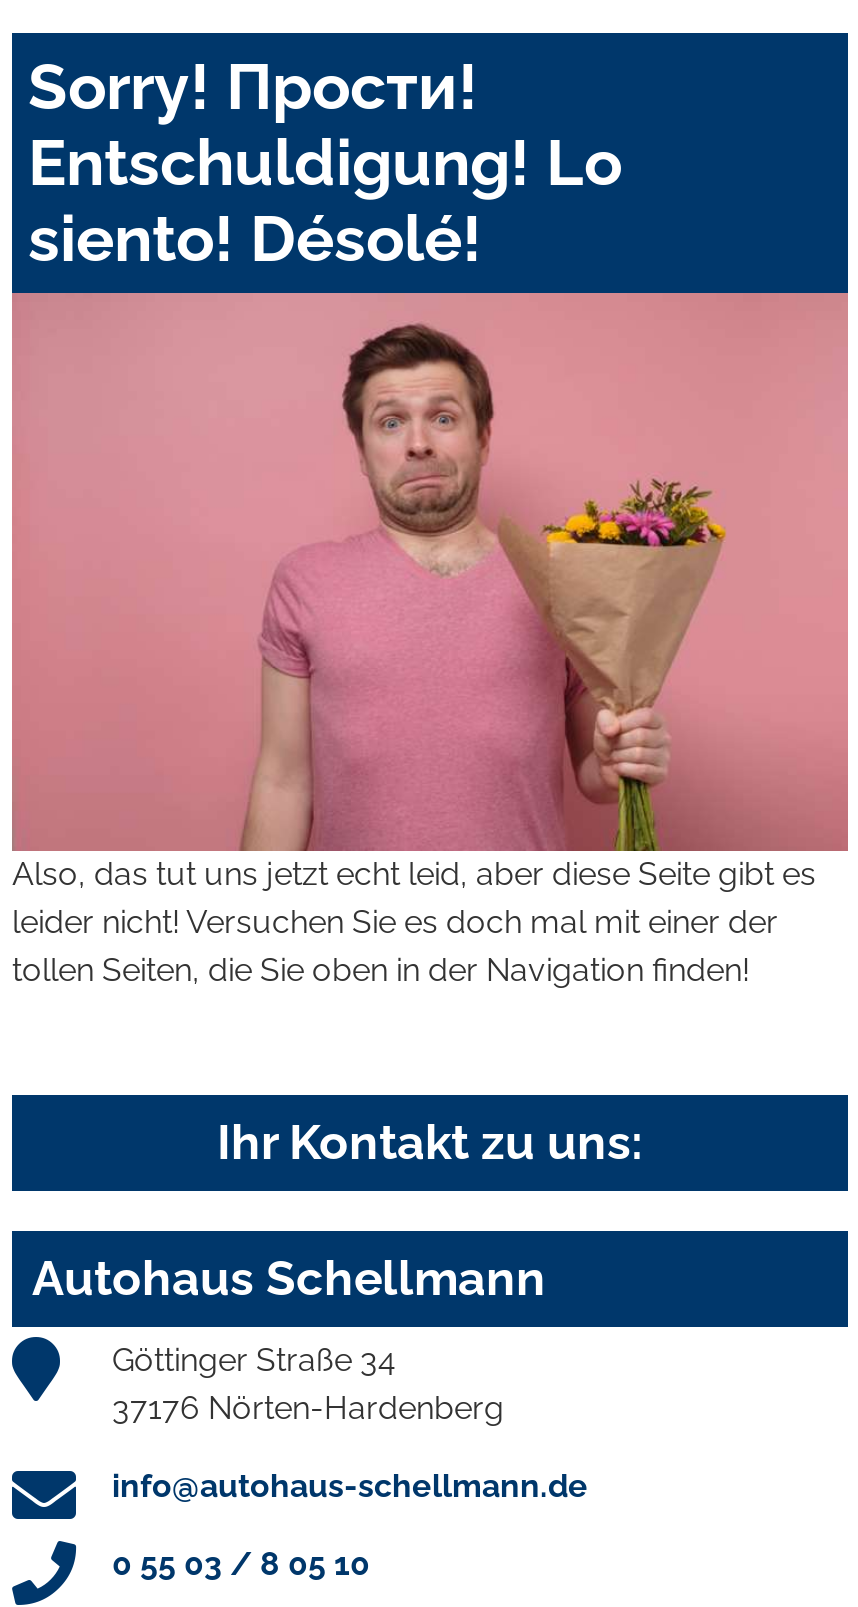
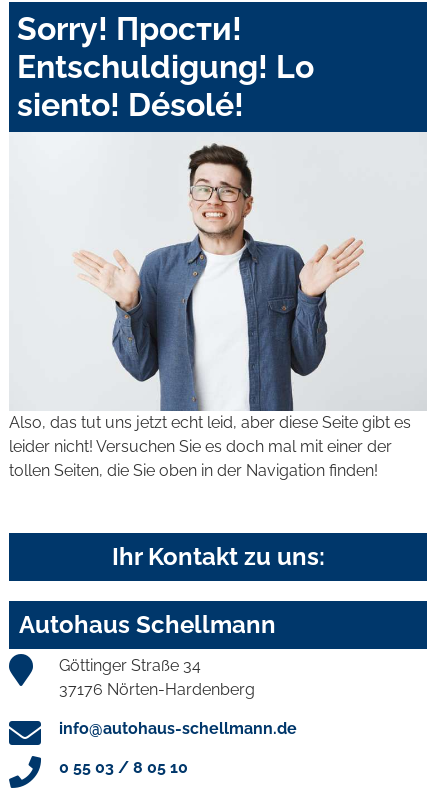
[12,291,848,851] [image] -> [10,131,426,410] [image]

